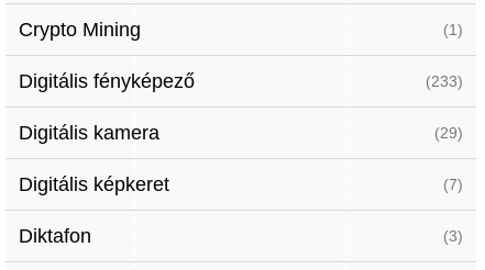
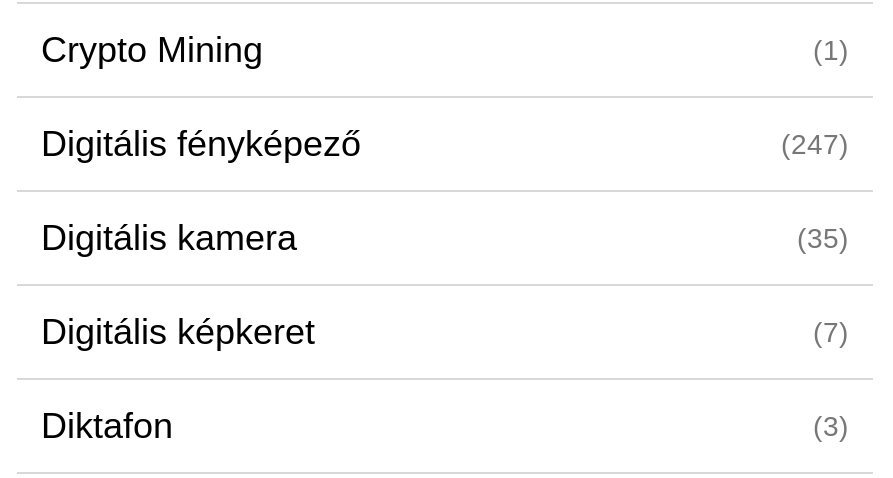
[426,72,463,90] (233) -> [781,128,849,160] (247)
[434,124,463,142] (29) -> [797,222,849,254] (35)

